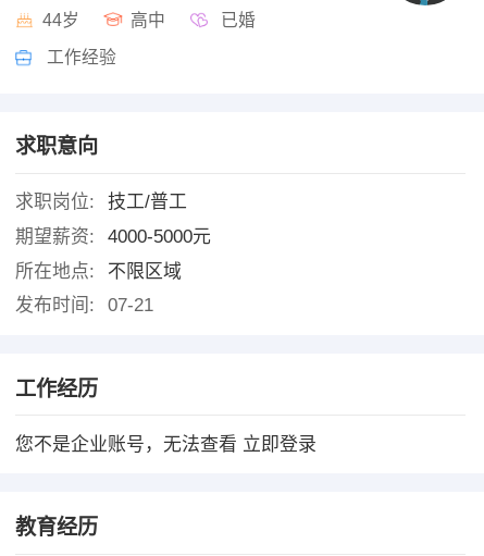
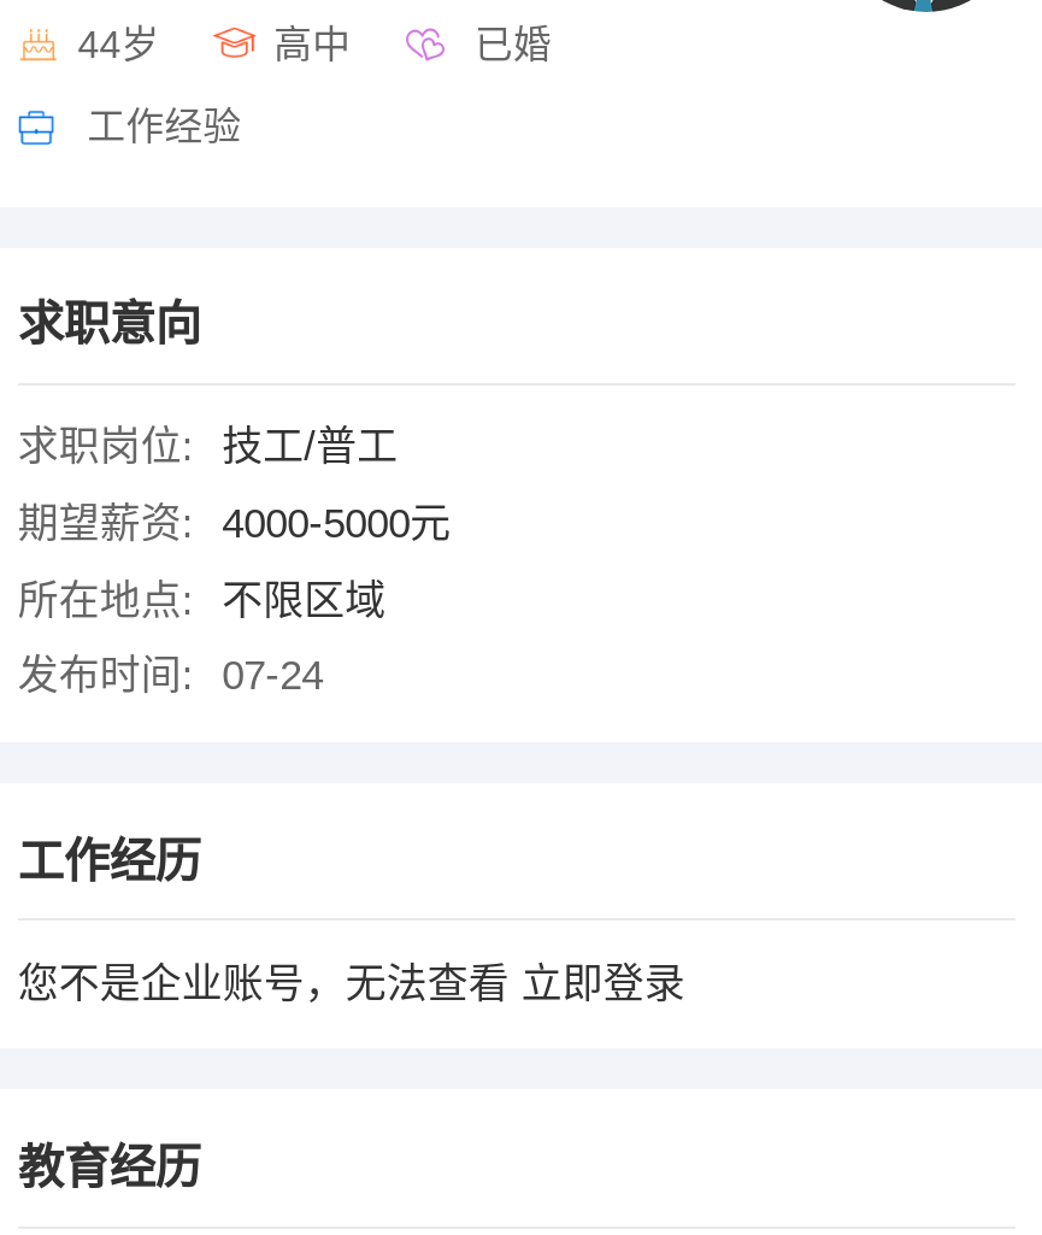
[15,295,153,316] 发布时间: 07-21 -> [18,654,323,700] 发布时间: 07-24

